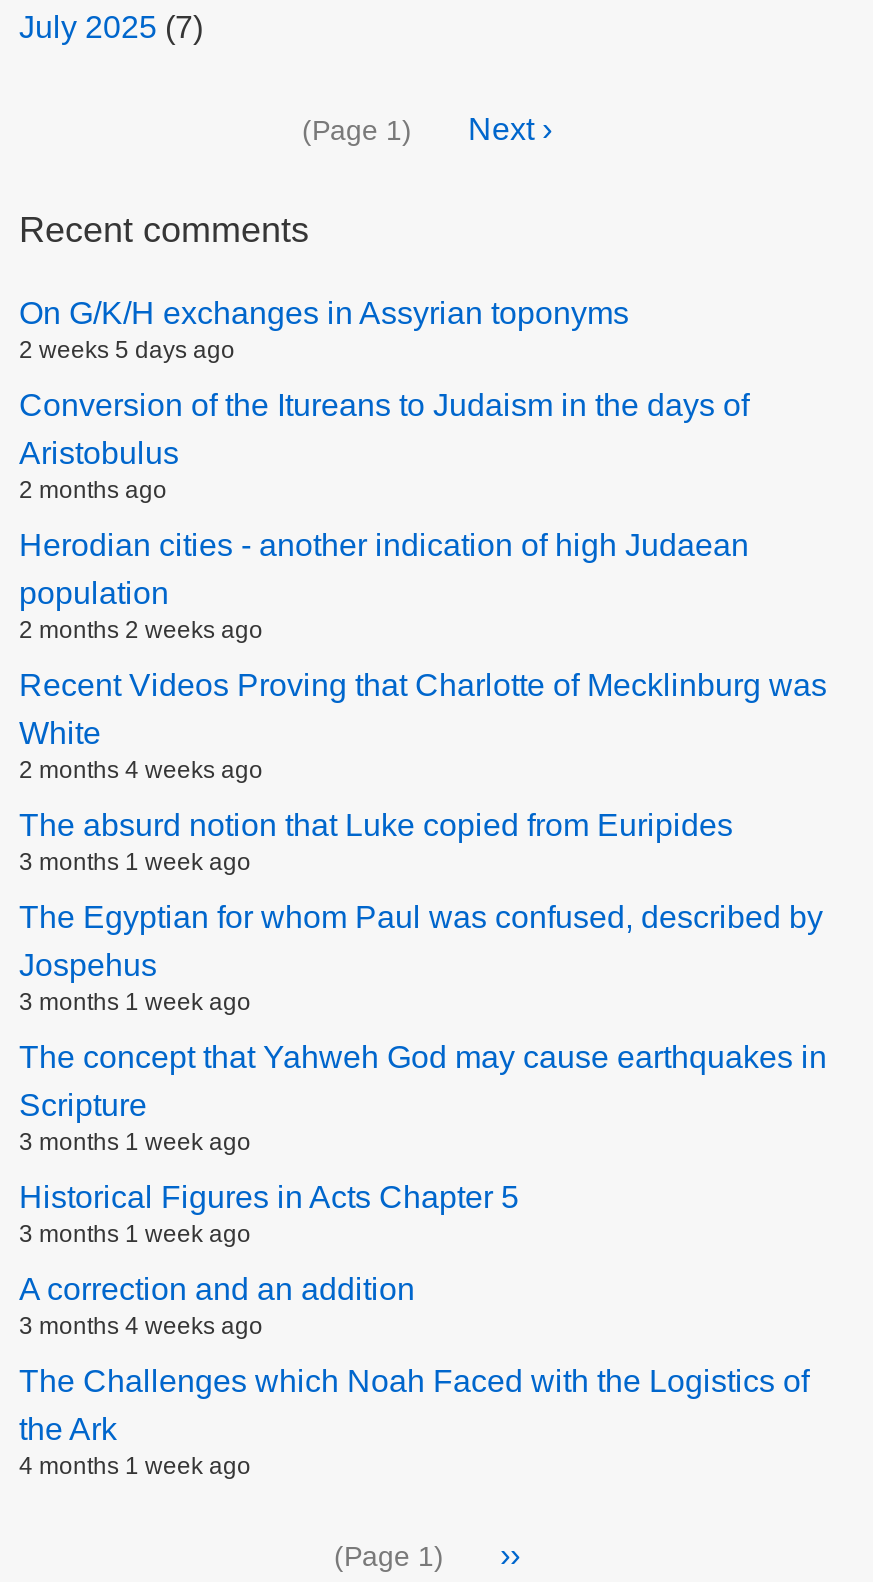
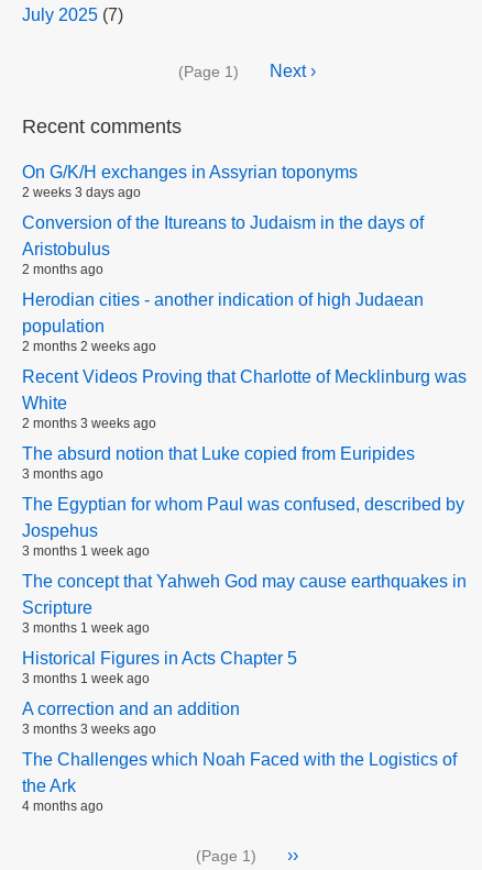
[19,335,235,363] 2 weeks 5 days ago -> [22,184,141,200] 2 weeks 3 days ago
[19,755,263,783] 2 months 4 weeks ago -> [22,415,156,431] 2 months 3 weeks ago
[19,847,251,875] 3 months 1 week ago -> [22,466,103,481] 3 months ago
[19,1311,263,1339] 3 months 4 weeks ago -> [22,721,156,736] 3 months 3 weeks ago
[19,1451,251,1479] 4 months 1 week ago -> [22,798,103,813] 4 months ago

